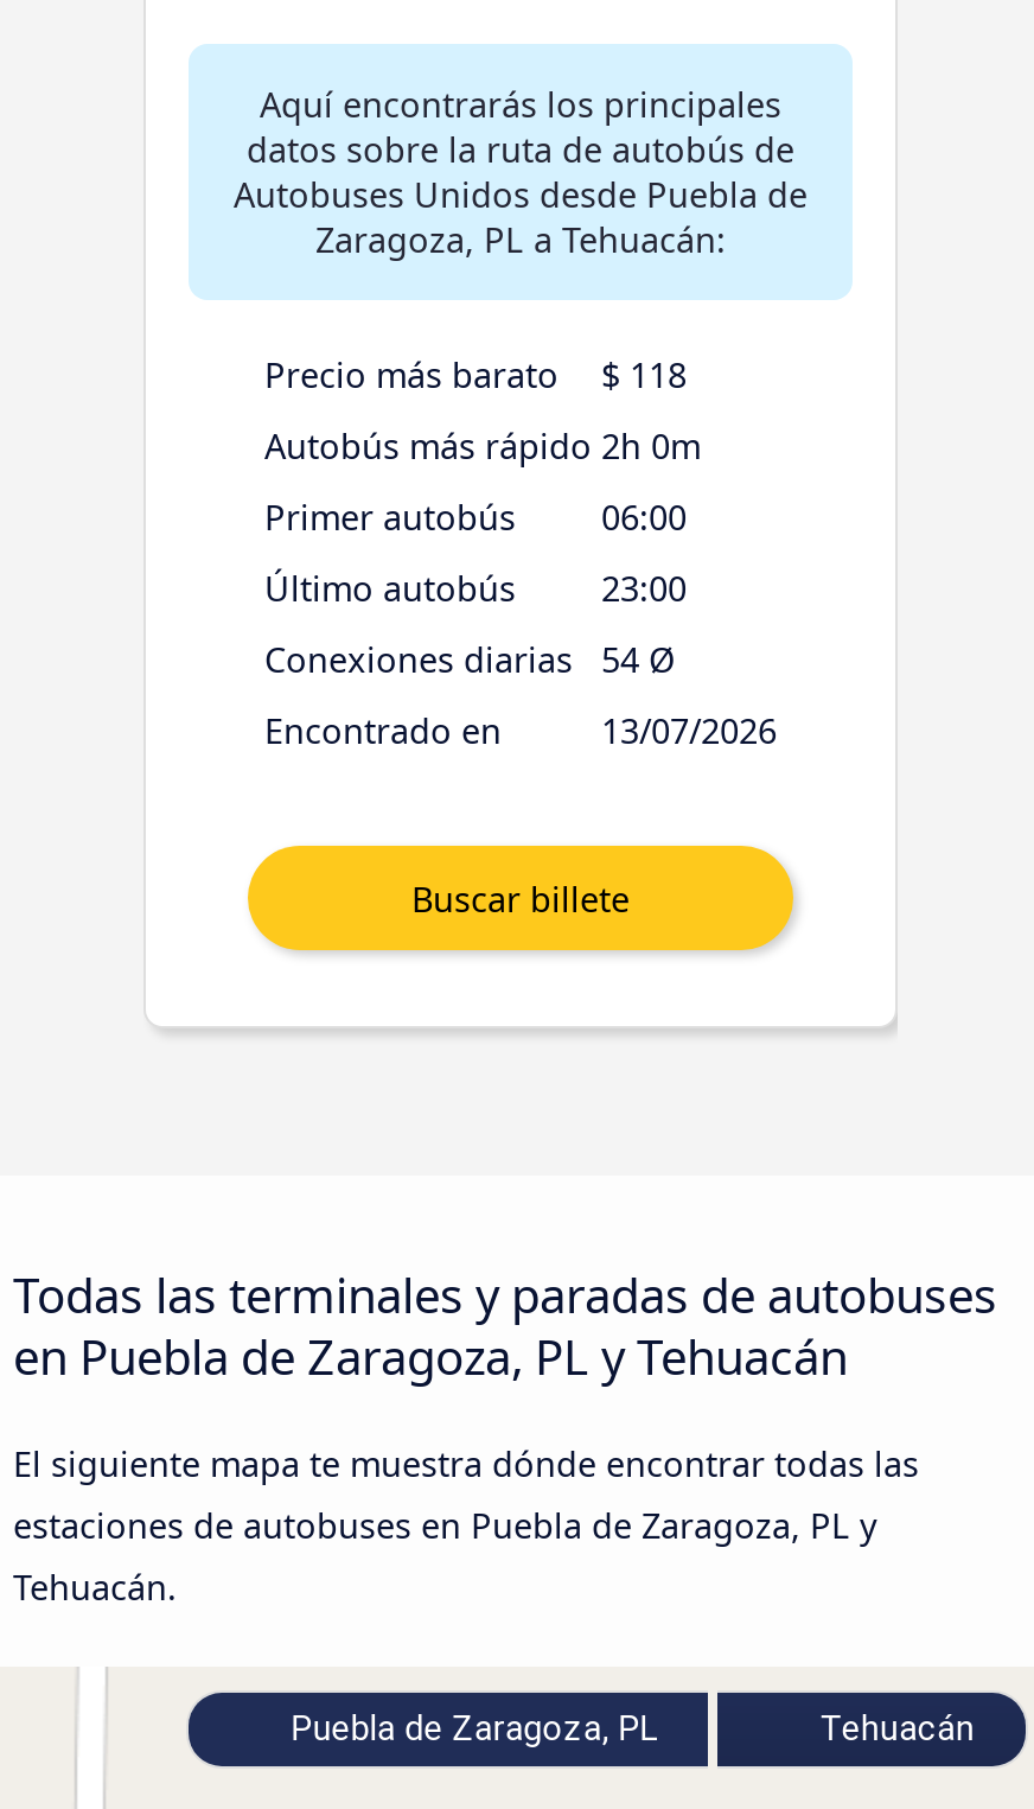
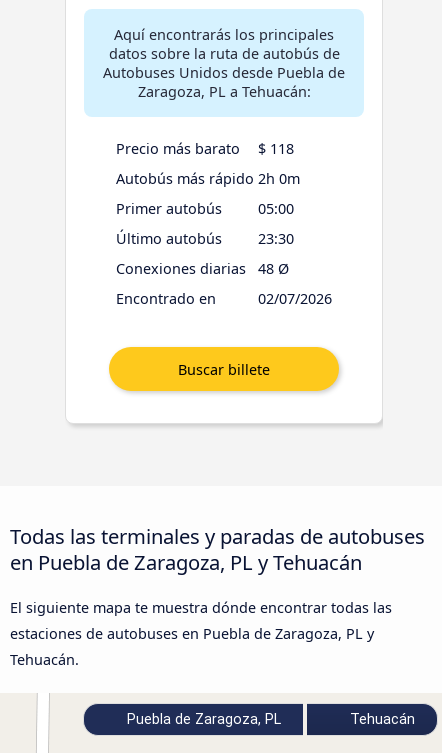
[264,496,687,541] Primer autobús 06:00 -> [116,199,294,218] Primer autobús 05:00
[264,567,687,612] Último autobús 23:00 -> [116,229,294,248] Último autobús 23:30
[264,638,675,683] Conexiones diarias 54 Ø -> [116,259,289,278] Conexiones diarias 48 Ø
[601,709,777,754] 13/07/2026 -> [258,289,332,308] 02/07/2026

